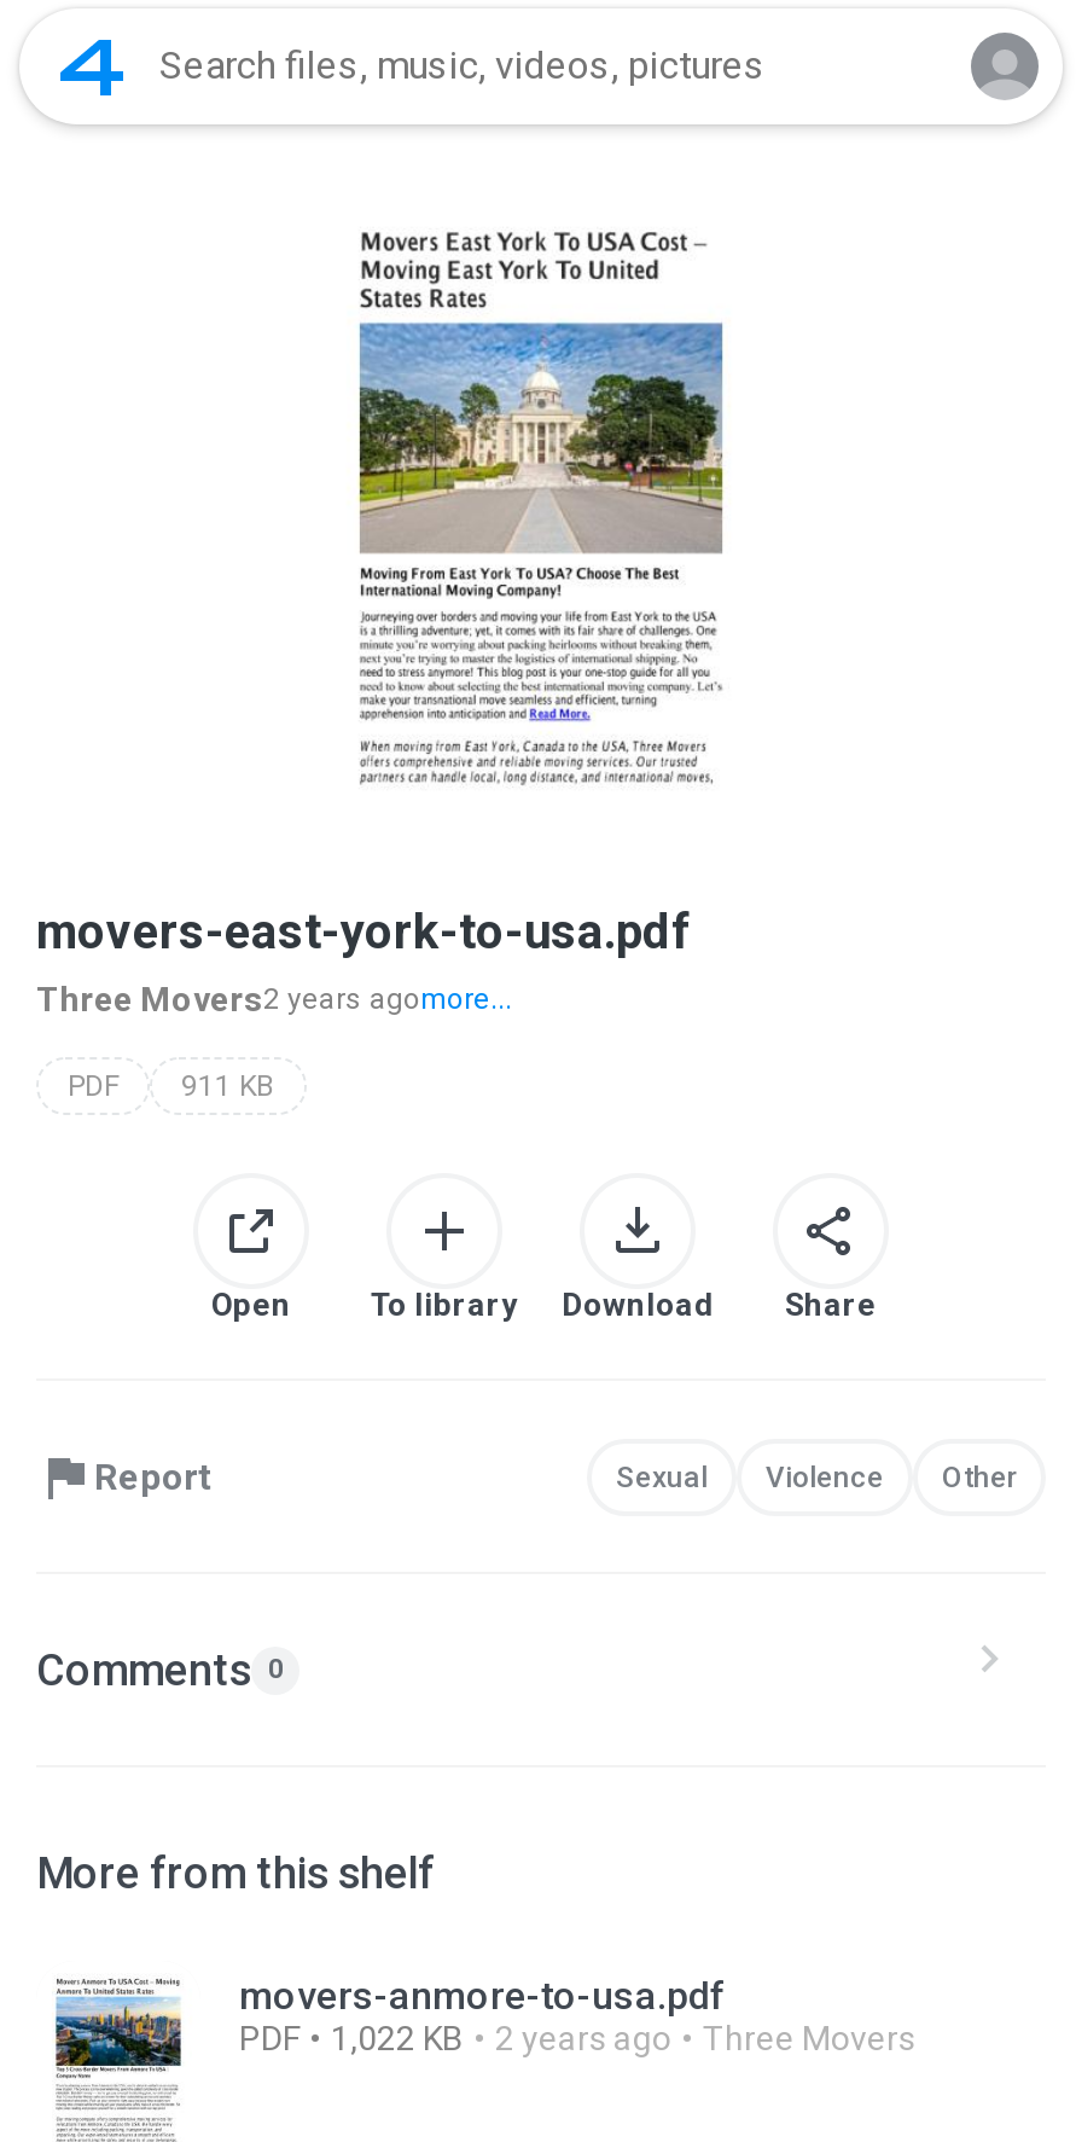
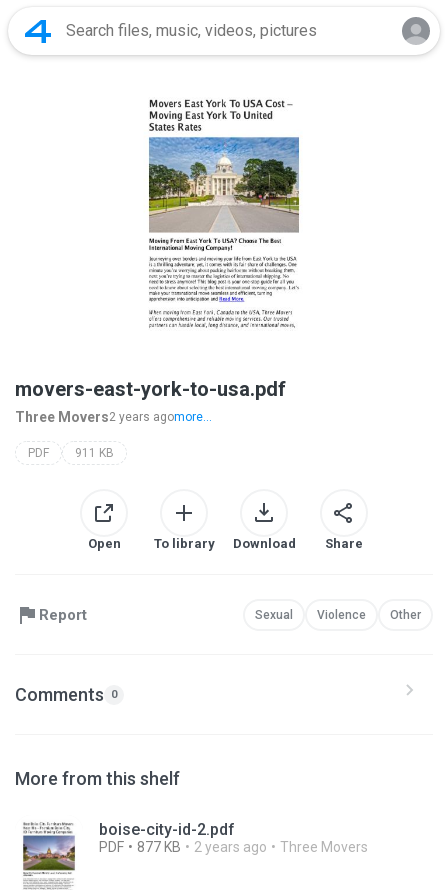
[53,1973,727,2108] [image] | movers-anmore-to-usa.pdf -> [23,820,235,876] [image] | boise-city-id-2.pdf
[239,2019,915,2057] PDF 1,022 KB 2 years ago Three Movers -> [99,839,368,855] PDF 877 KB 2 years ago Three Movers

